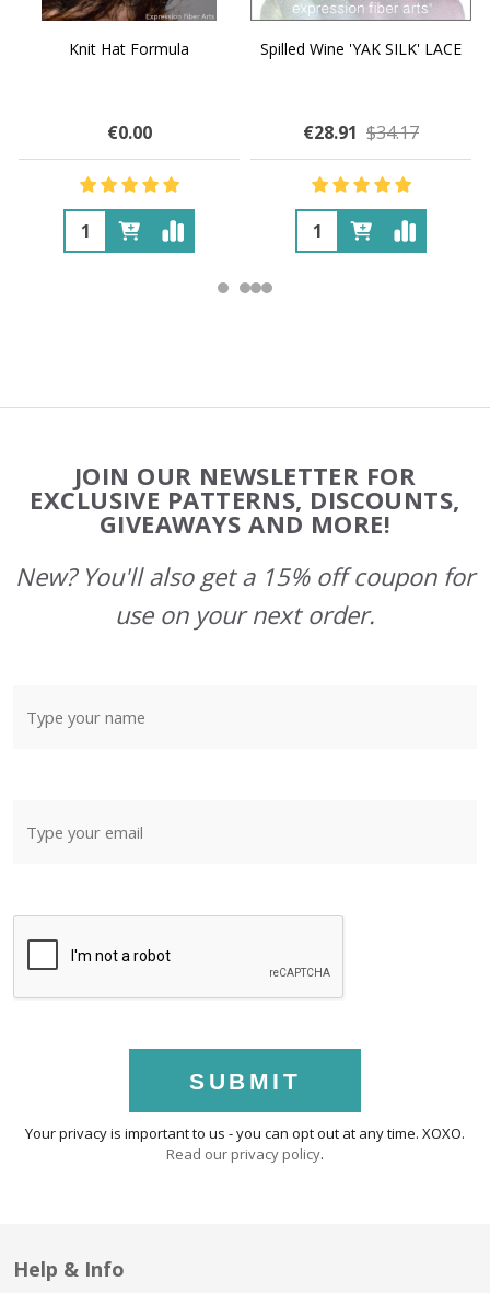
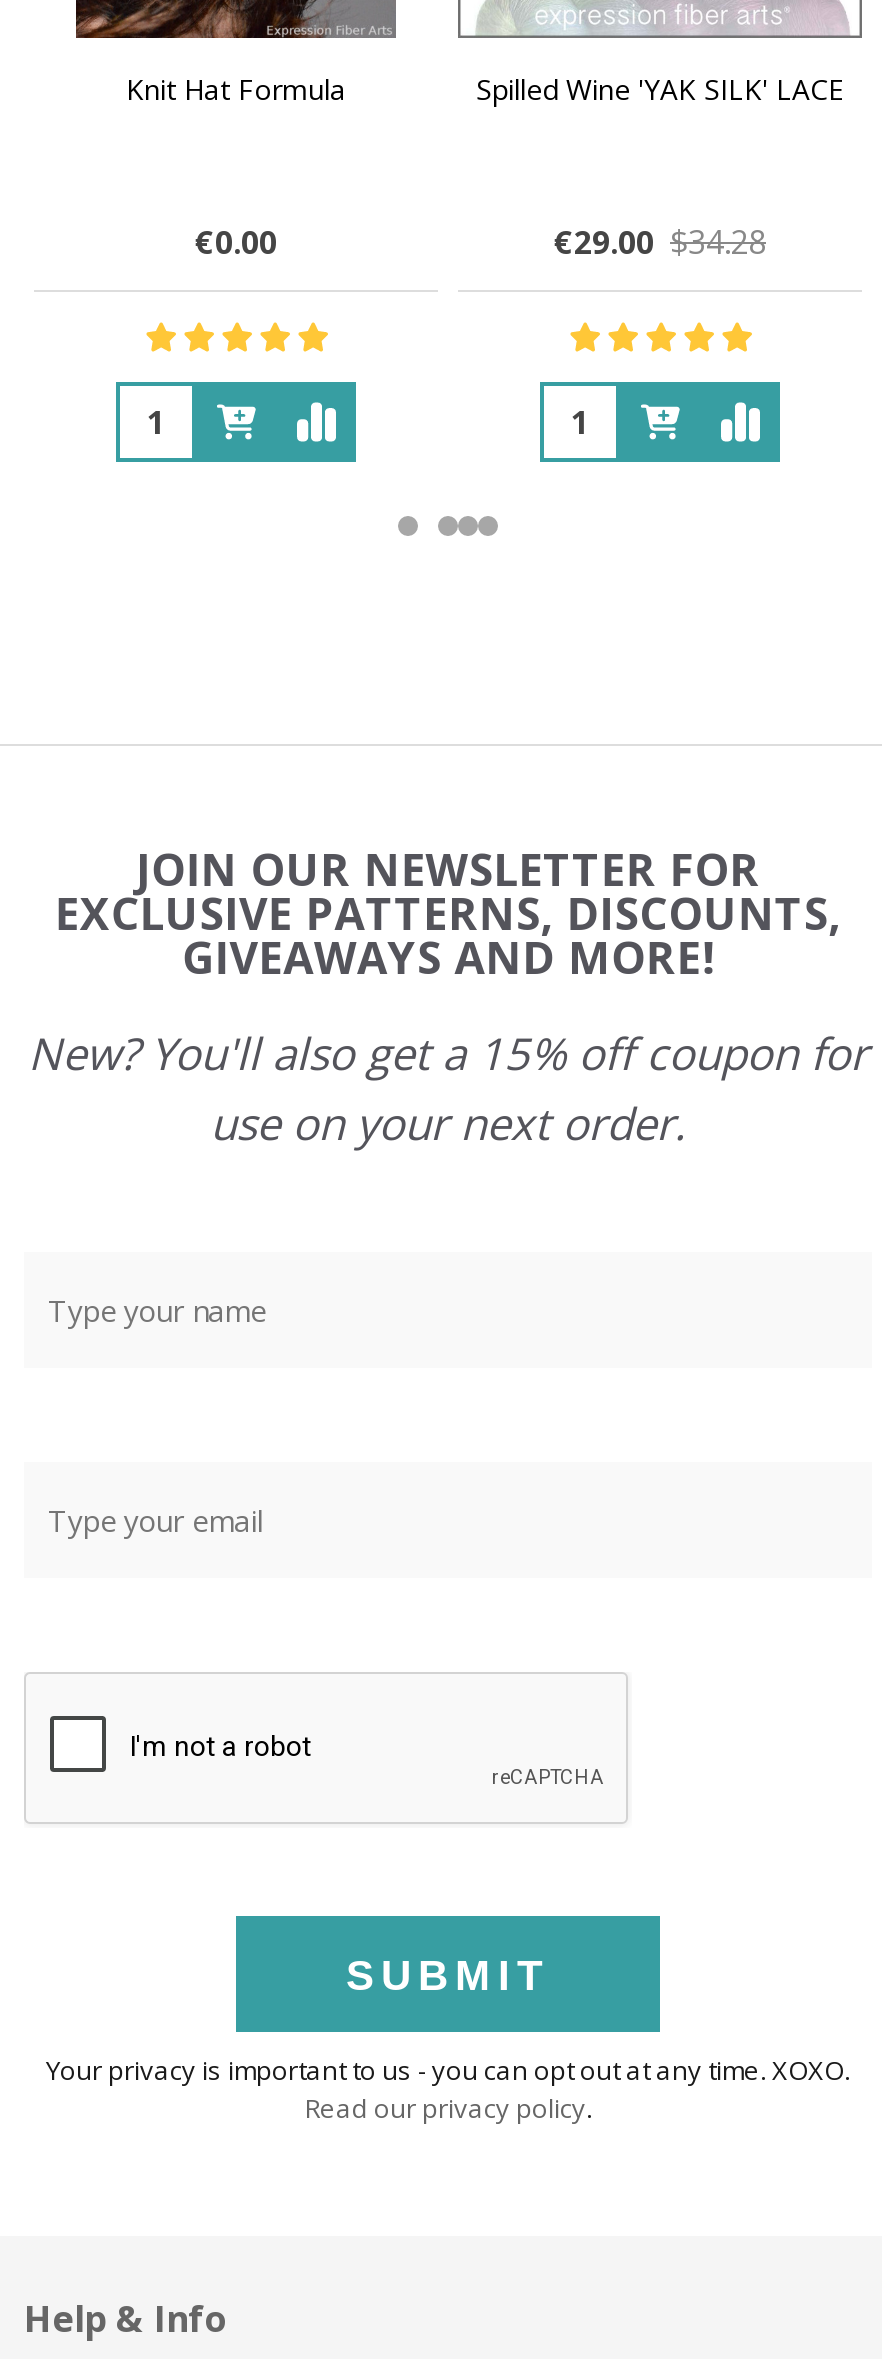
[303,120,419,145] €28.91 $34.17 -> [554,220,766,264] €29.00 $34.28

